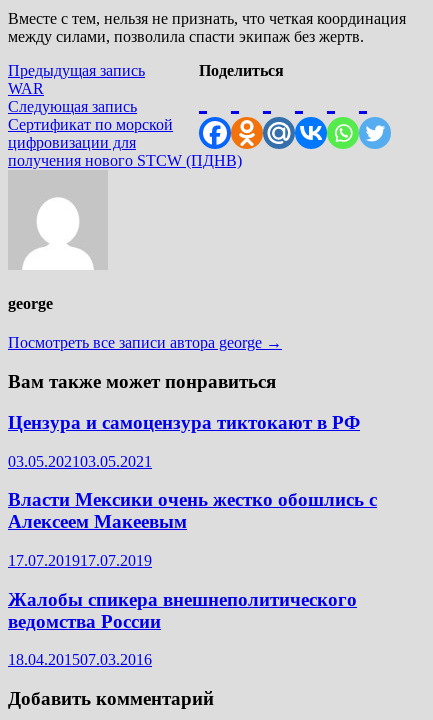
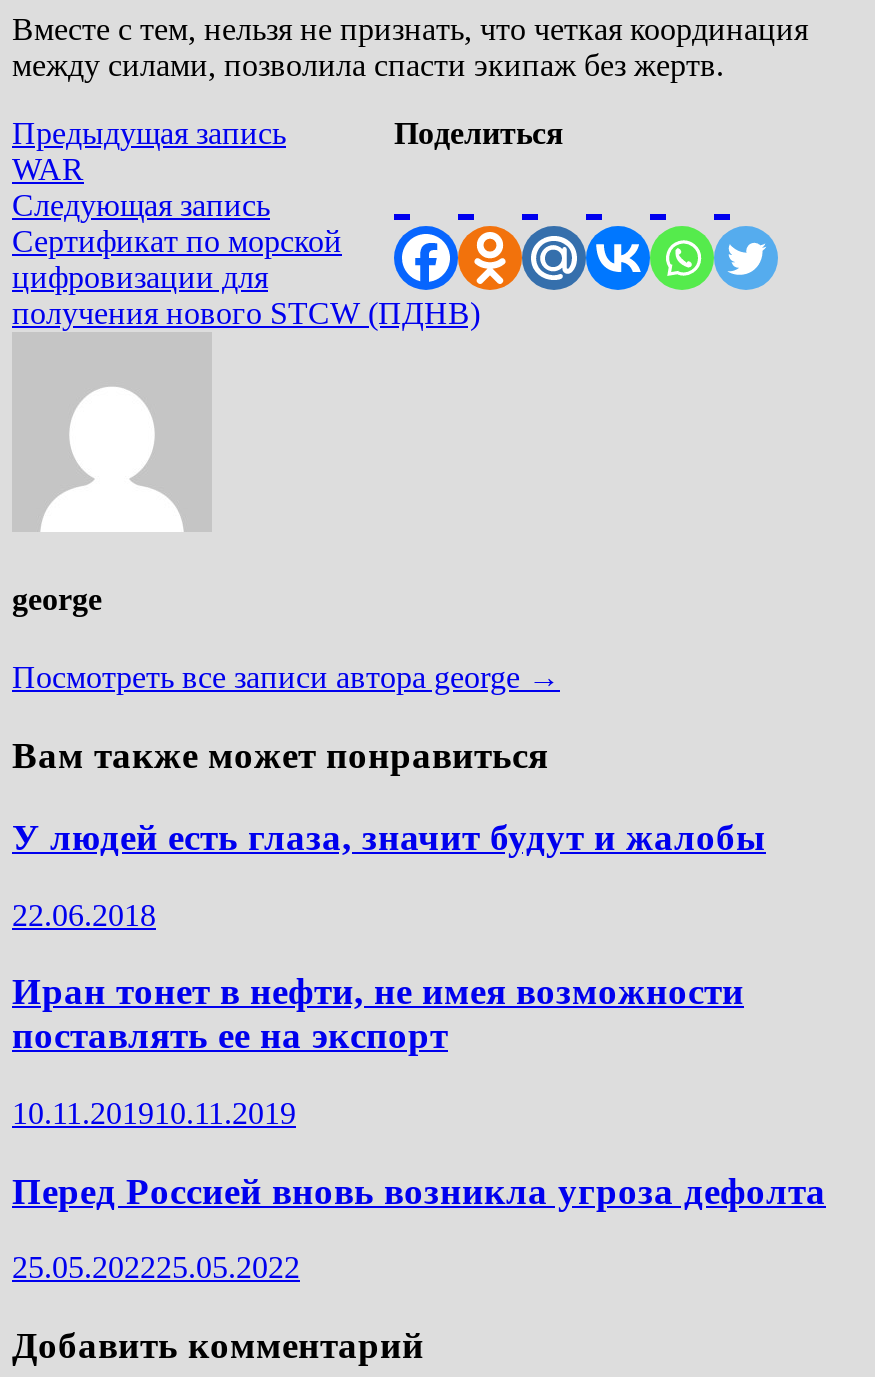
[8,412,360,433] Цензура и самоцензура тиктокают в РФ -> [12,816,766,858] У людей есть глаза, значит будут и жалобы
[8,452,152,469] 03.05.2021 03.05.2021 -> [12,897,156,931] 22.06.2018
[8,489,377,532] Власти Мексики очень жестко обошлись с | Алексеем Макеевым -> [12,970,744,1056] Иран тонет в нефти, не имея возможности | поставлять ее на экспорт
[8,552,152,569] 17.07.201917.07.2019 -> [12,1096,296,1130] 10.11.201910.11.2019
[8,589,357,632] Жалобы спикера внешнеполитического | ведомства России -> [12,1169,826,1211] Перед Россией вновь возникла угроза дефолта
[8,651,152,668] 18.04.201507.03.2016 -> [12,1251,300,1285] 25.05.202225.05.2022

